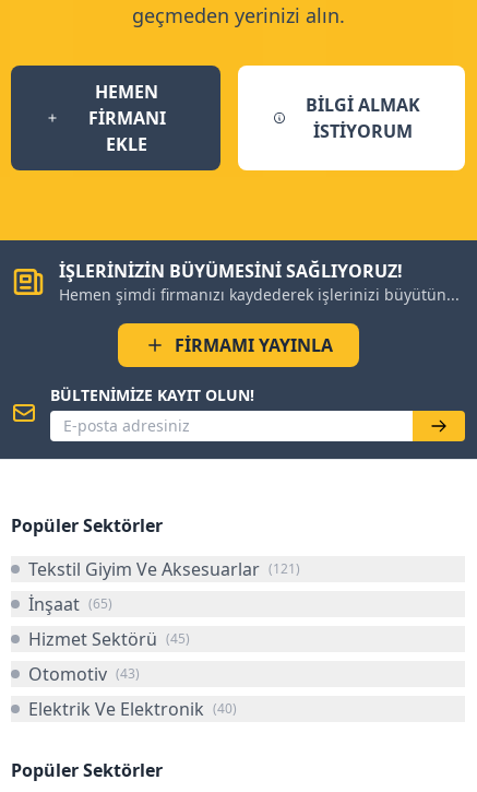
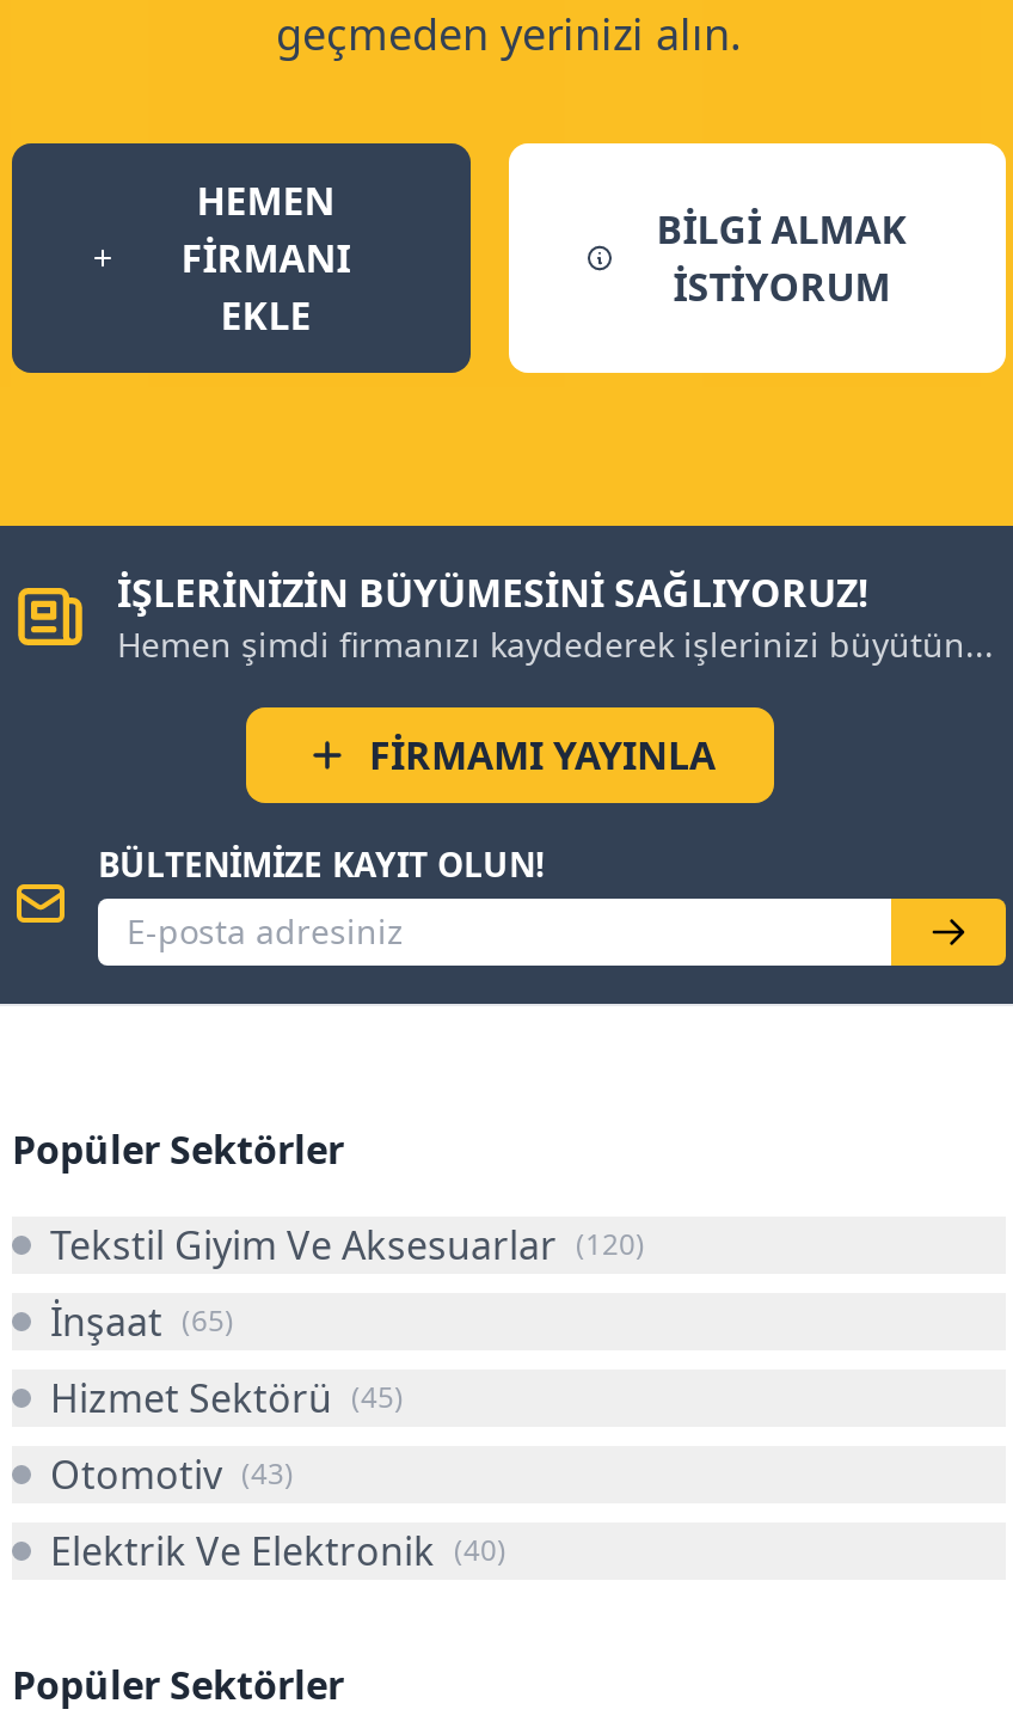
[28,557,300,581] Tekstil Giyim Ve Aksesuarlar (121) -> [50,1219,645,1272] Tekstil Giyim Ve Aksesuarlar (120)

